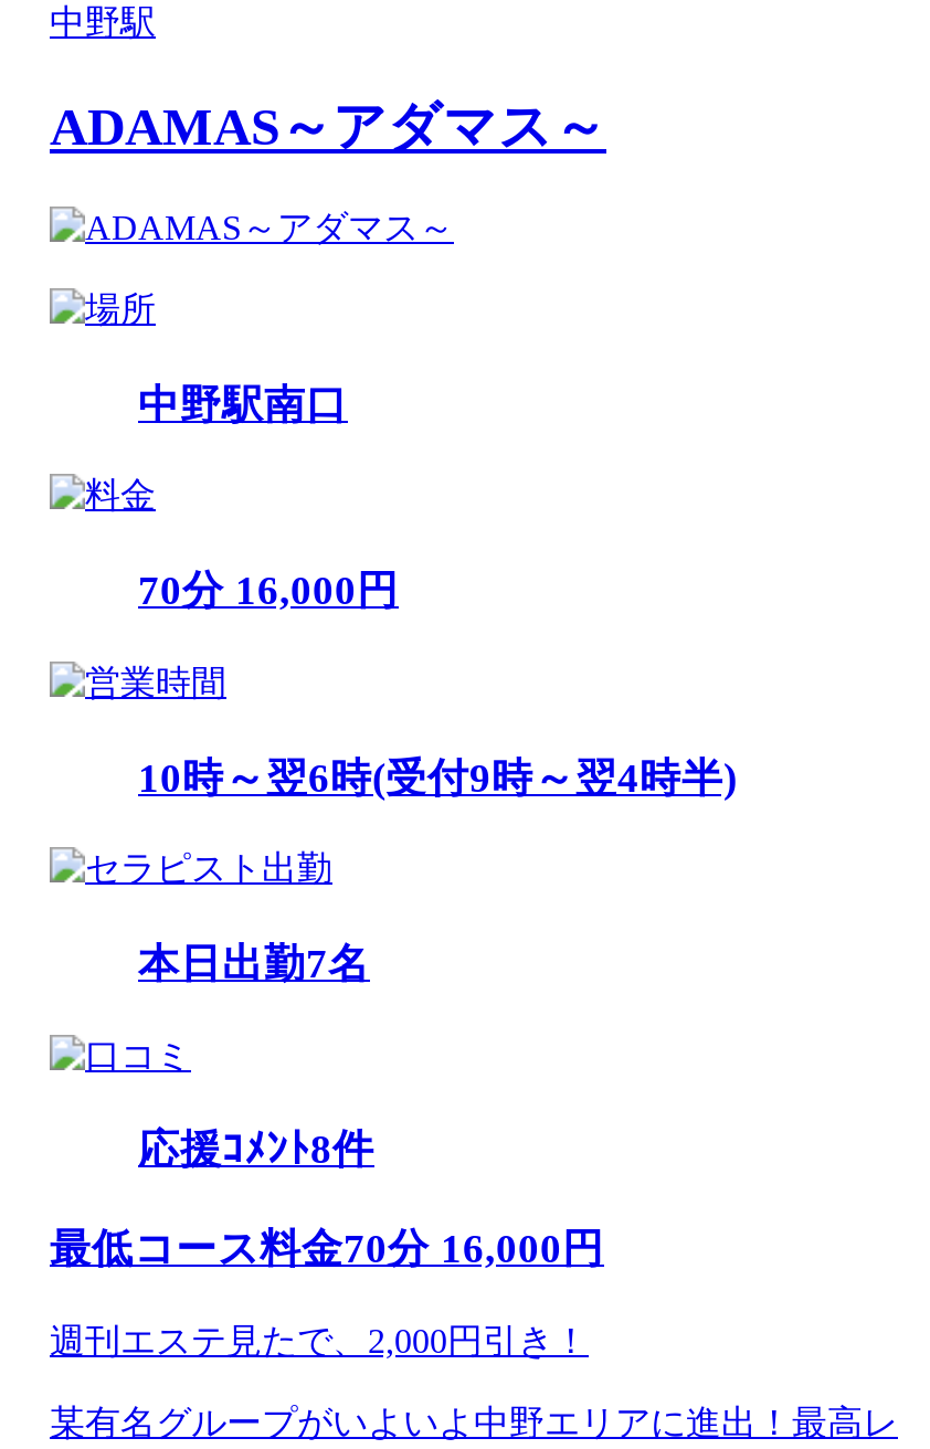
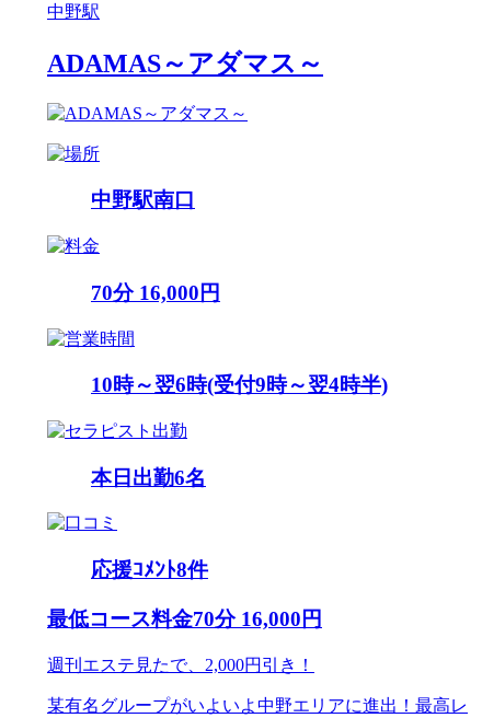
[138,940,370,987] 本日出勤7名 -> [91,466,206,489] 本日出勤6名

